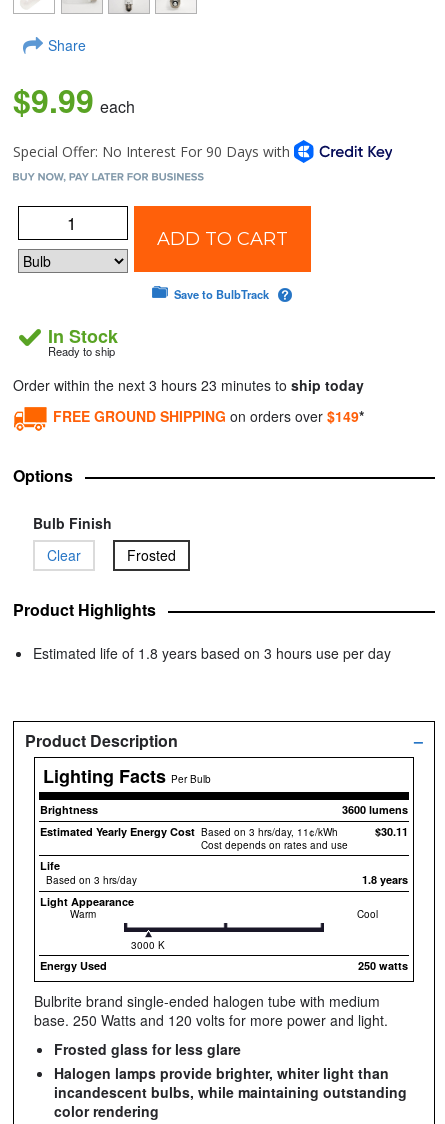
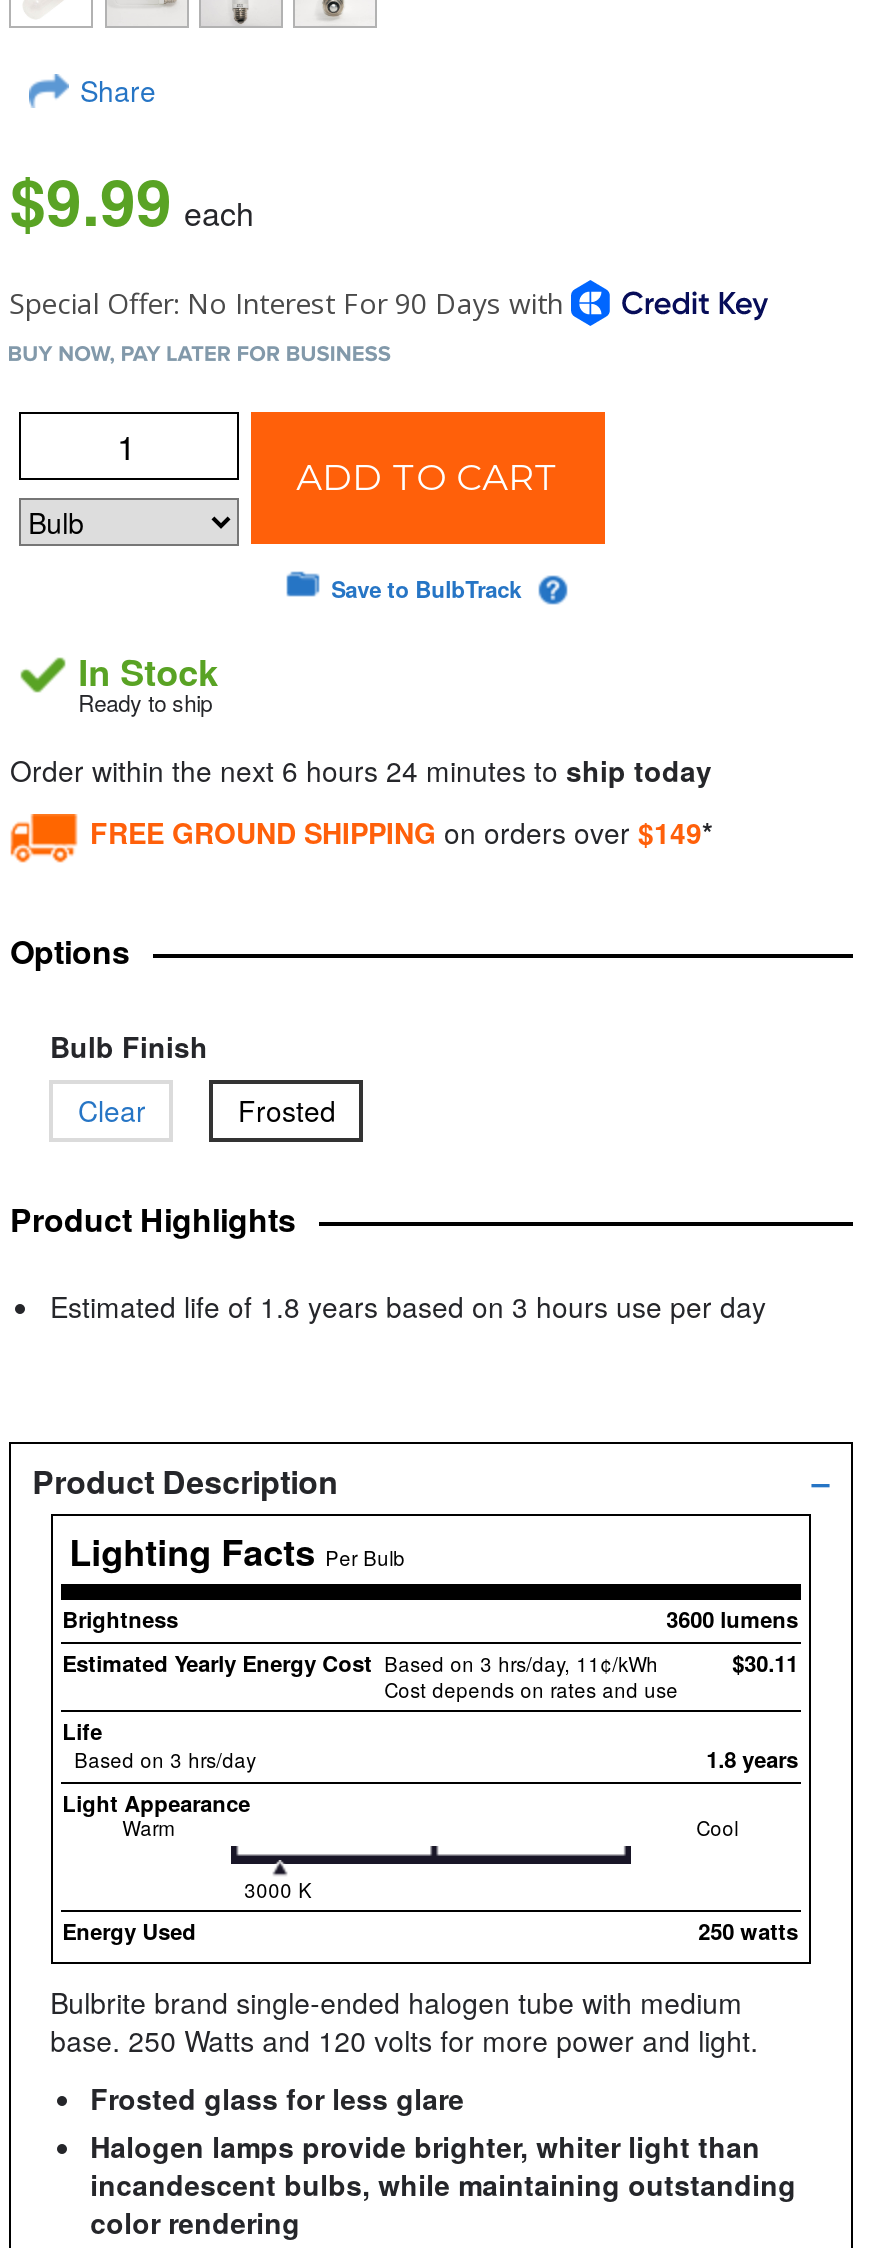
[13,375,364,395] Order within the next 3 hours 23 minutes to ship today -> [10,749,712,789] Order within the next 6 hours 24 minutes to ship today

